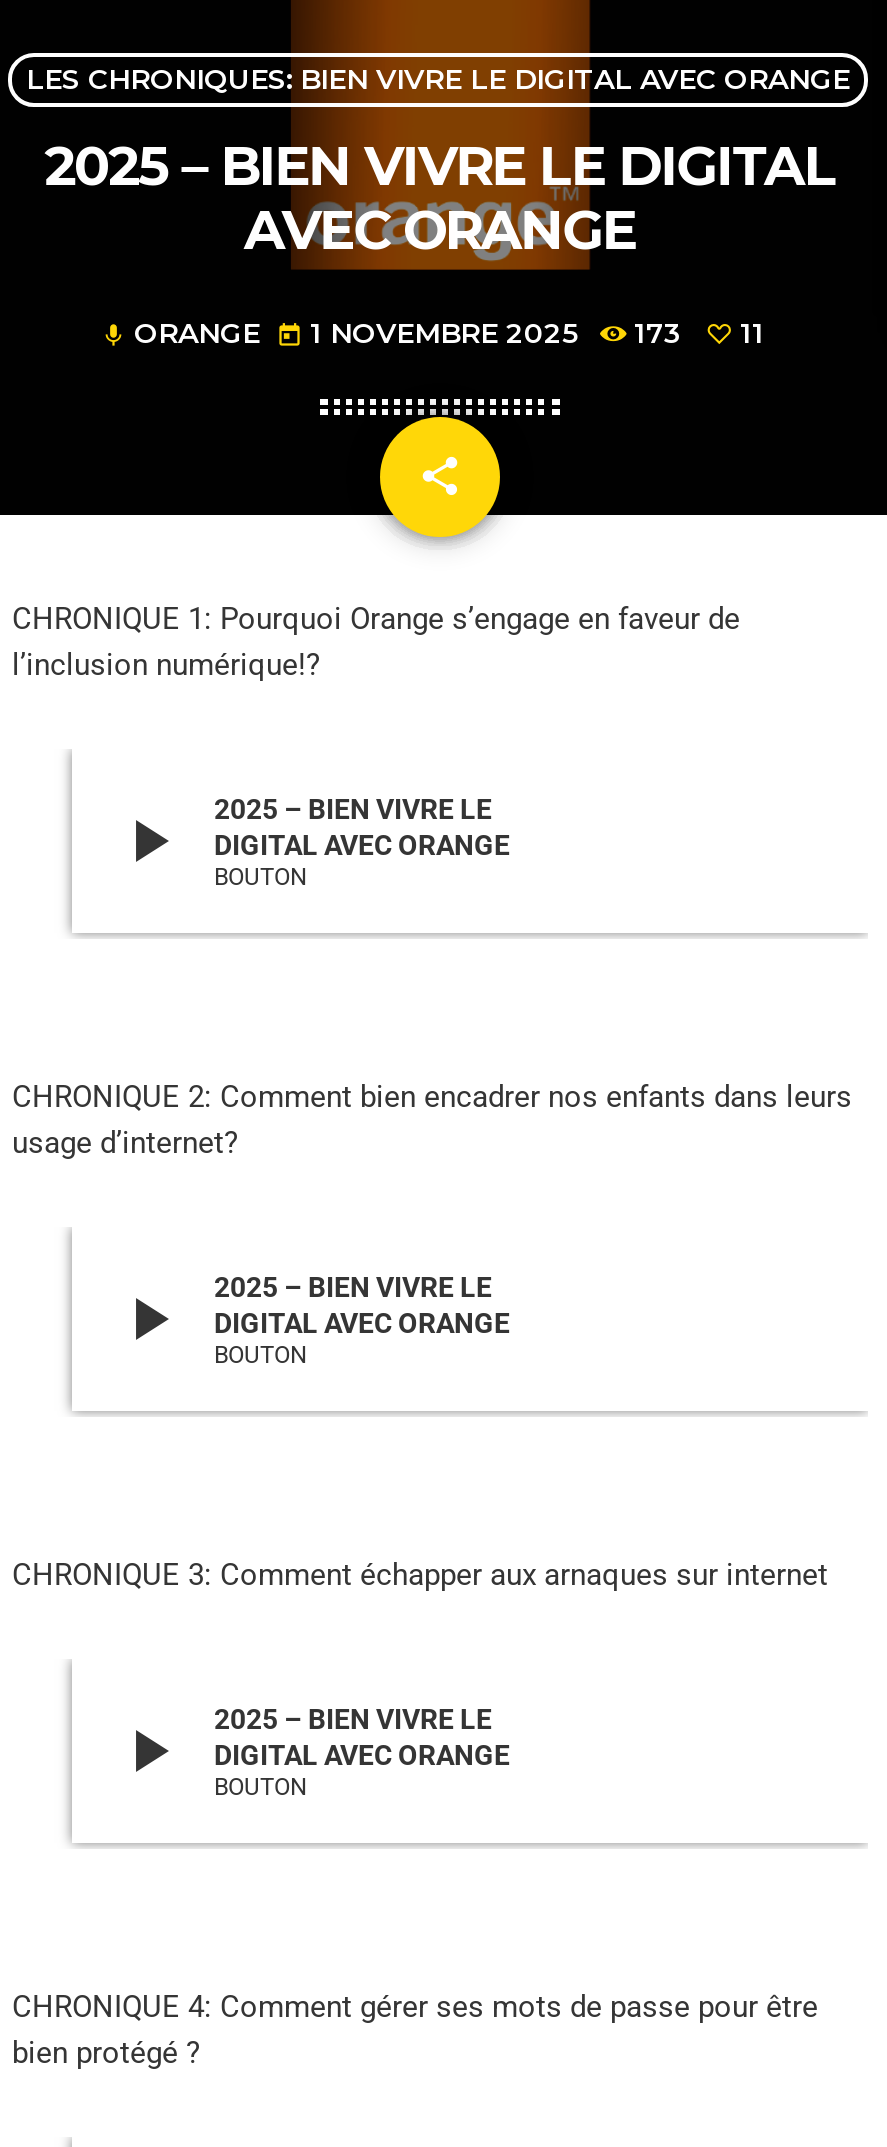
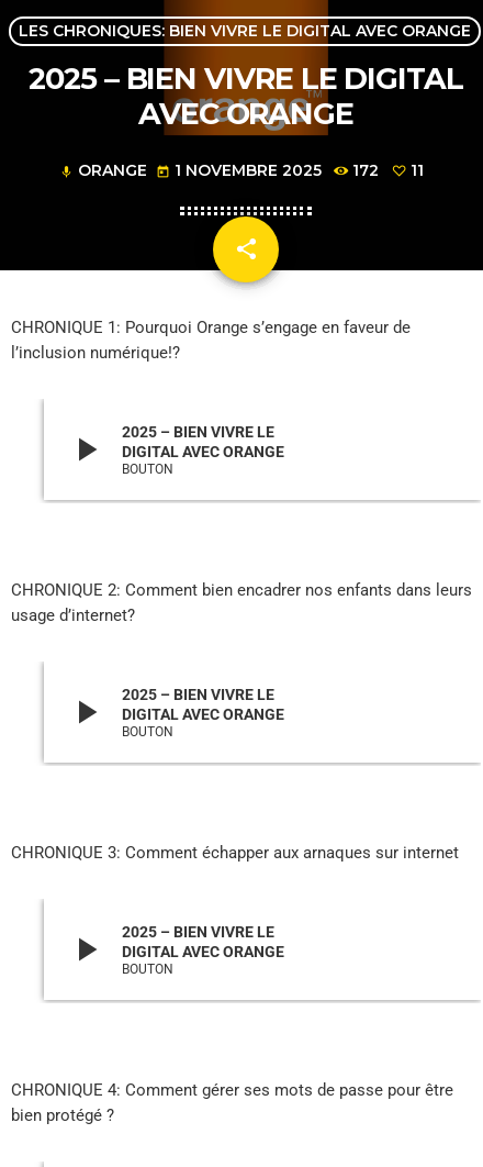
[634,315,690,351] 173 -> [352,160,383,180] 172

